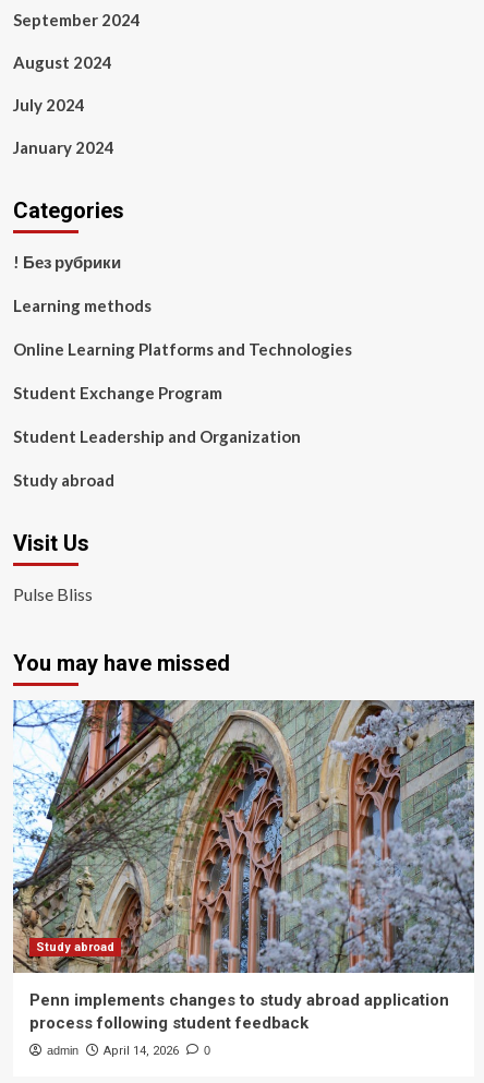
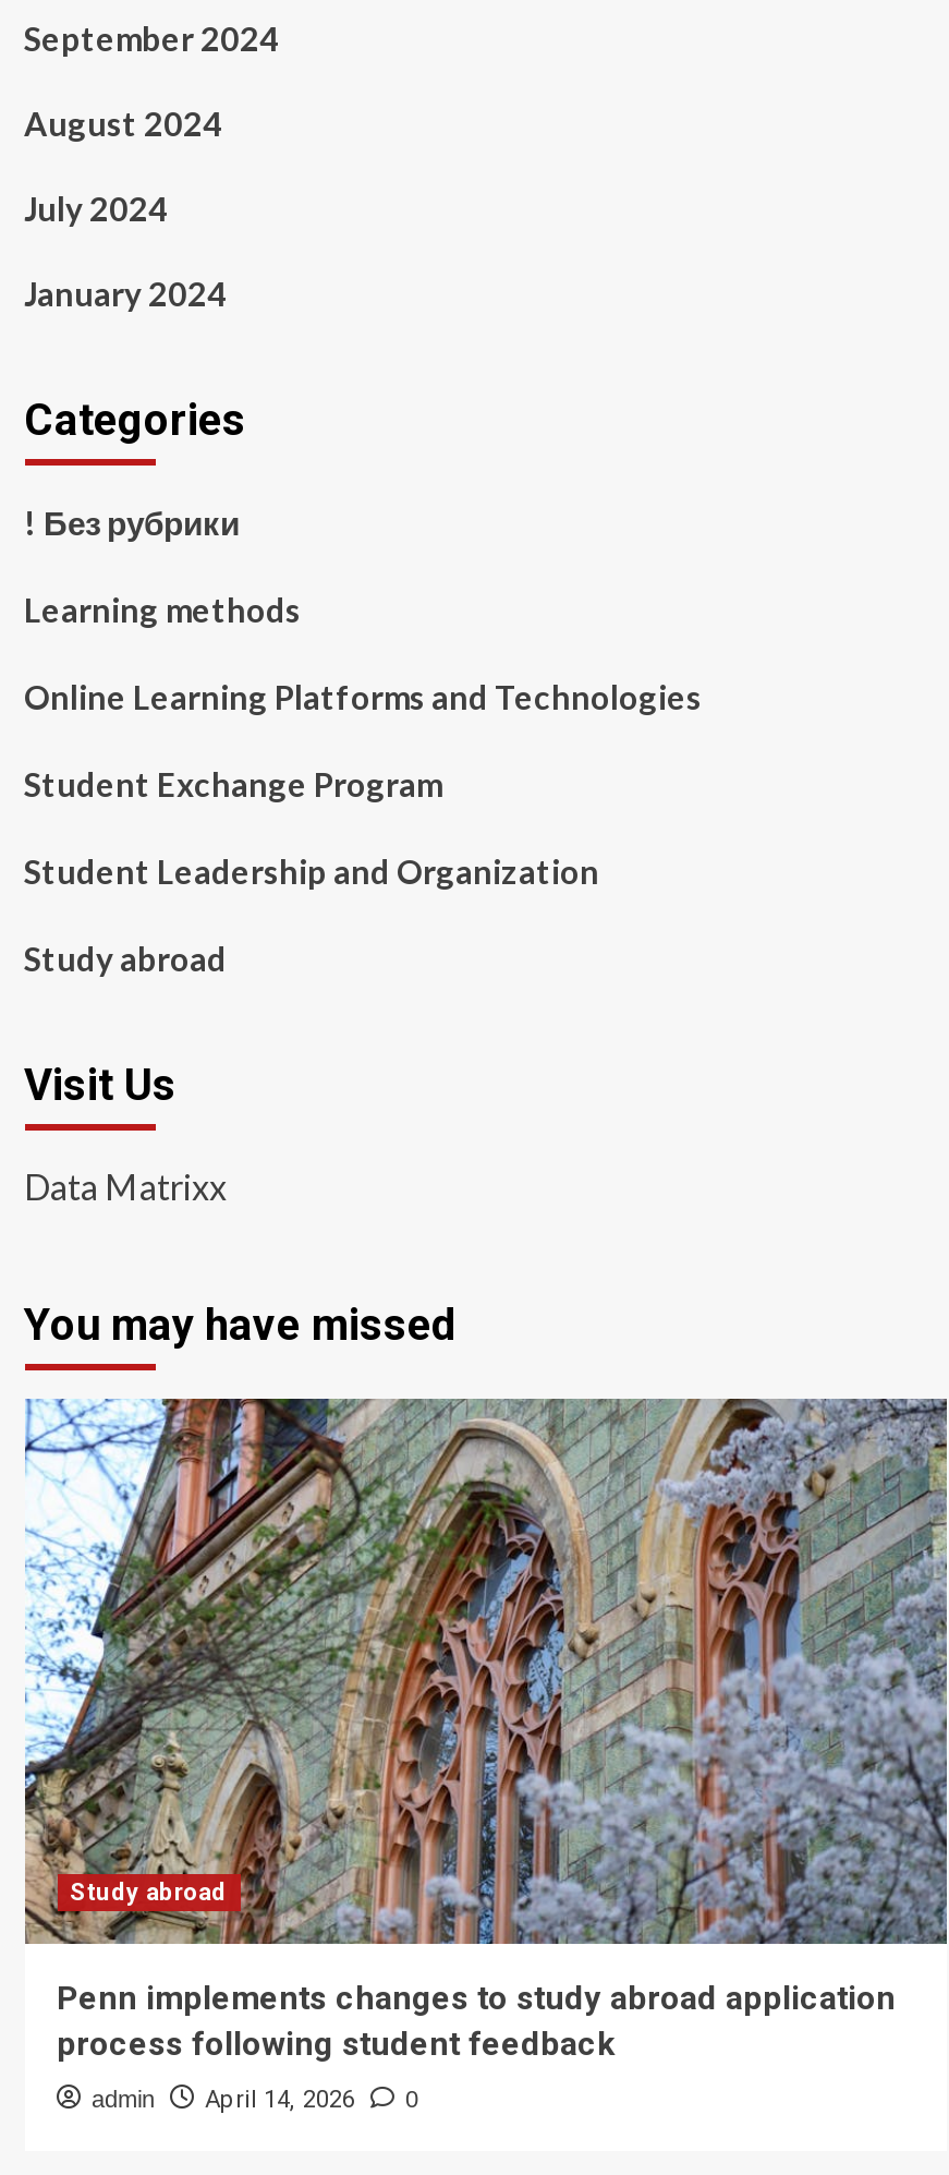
[13,583,92,604] Pulse Bliss -> [24,1165,227,1207] Data Matrixx

